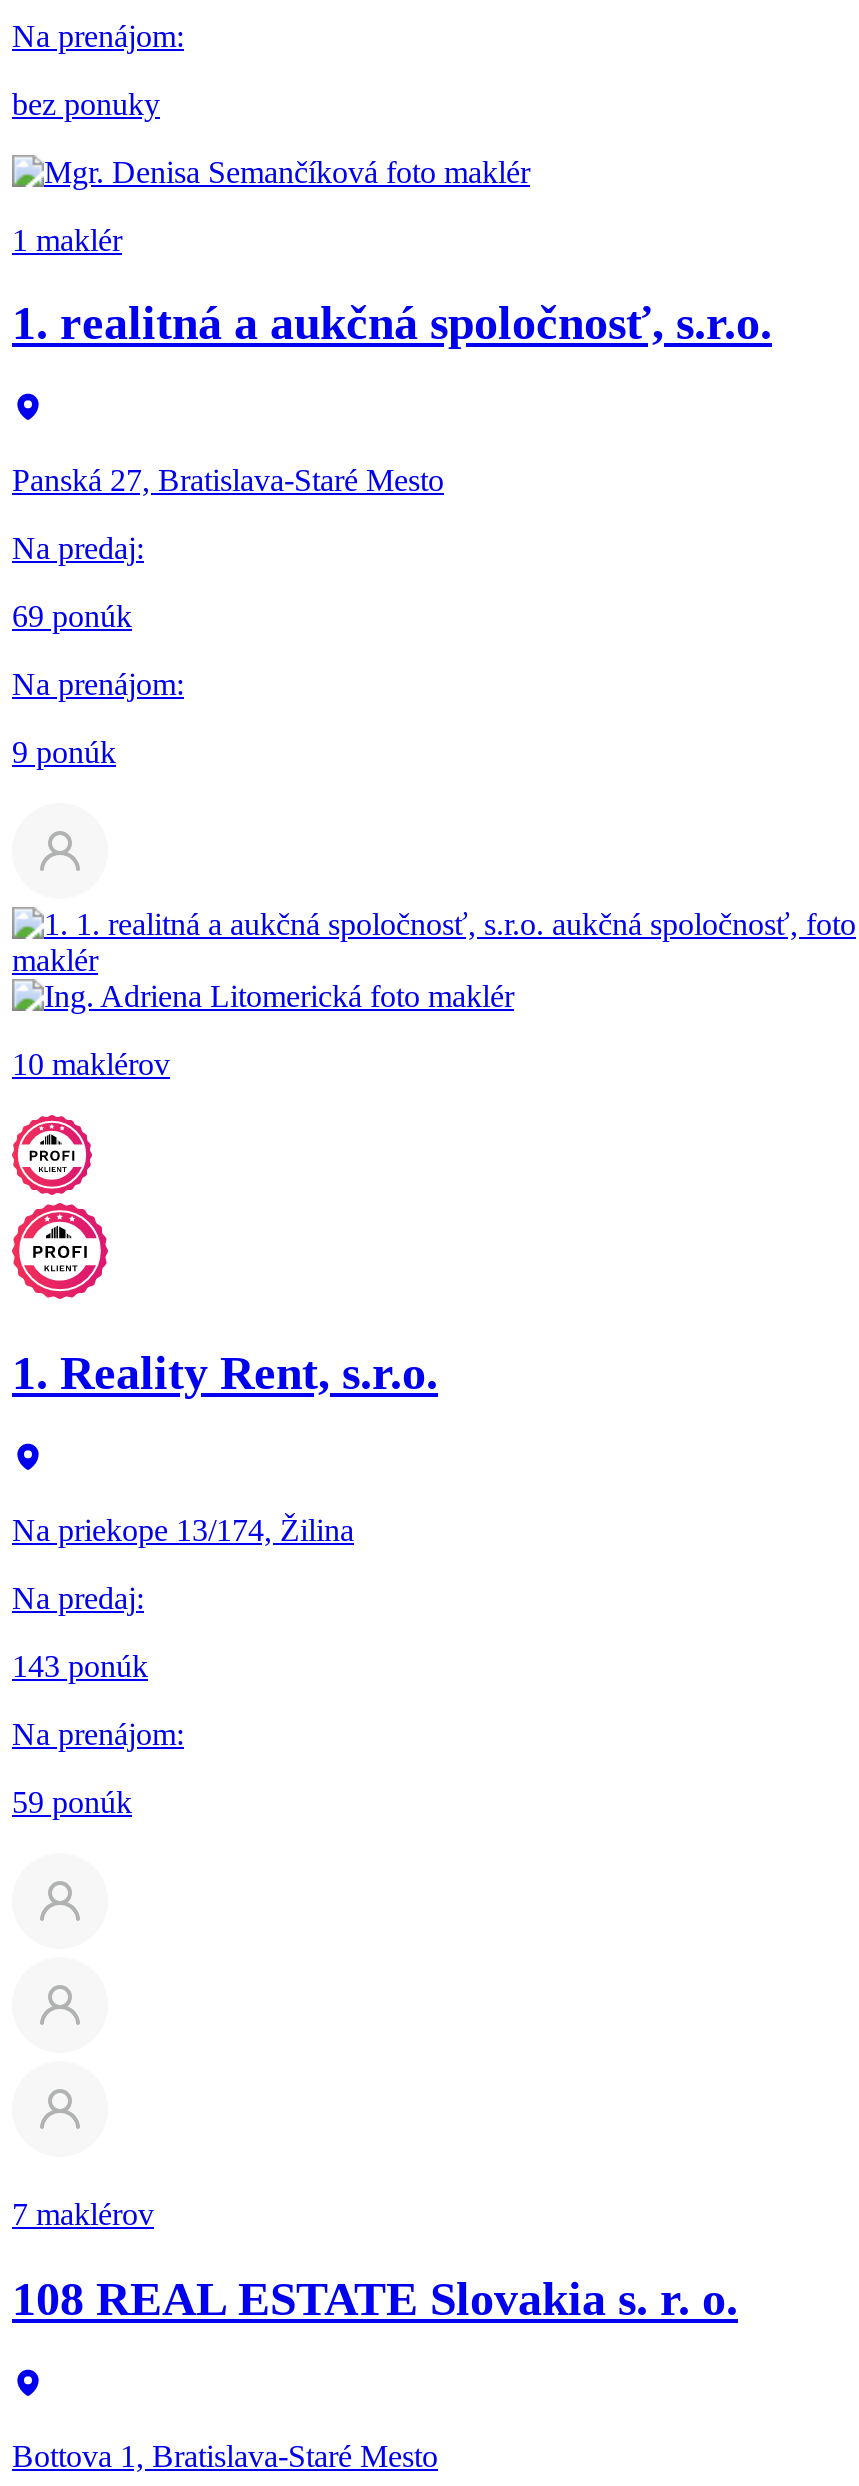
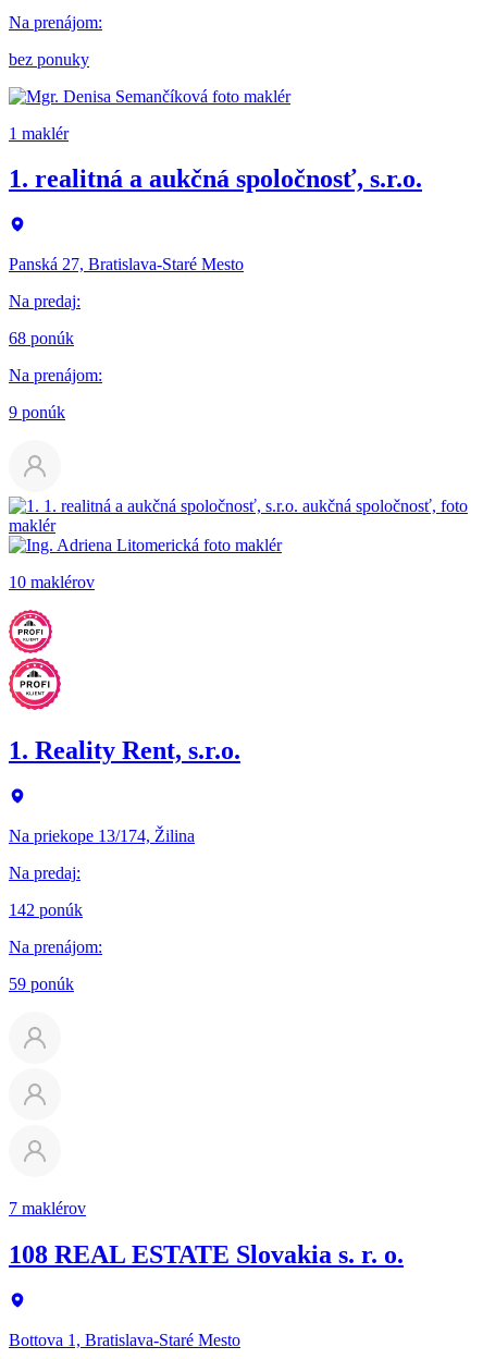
[12,600,132,634] 69 ponúk -> [9,329,74,348] 68 ponúk
[12,1649,148,1683] 143 ponúk -> [9,901,83,919] 142 ponúk

